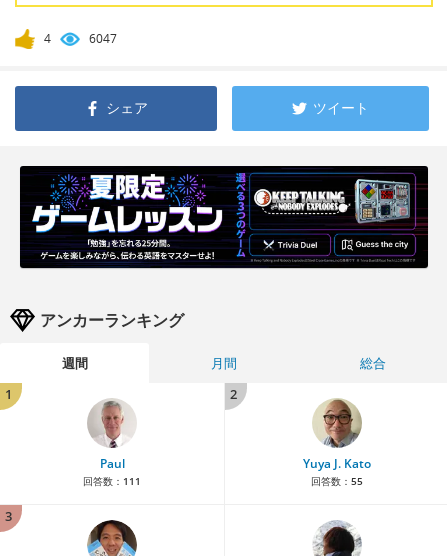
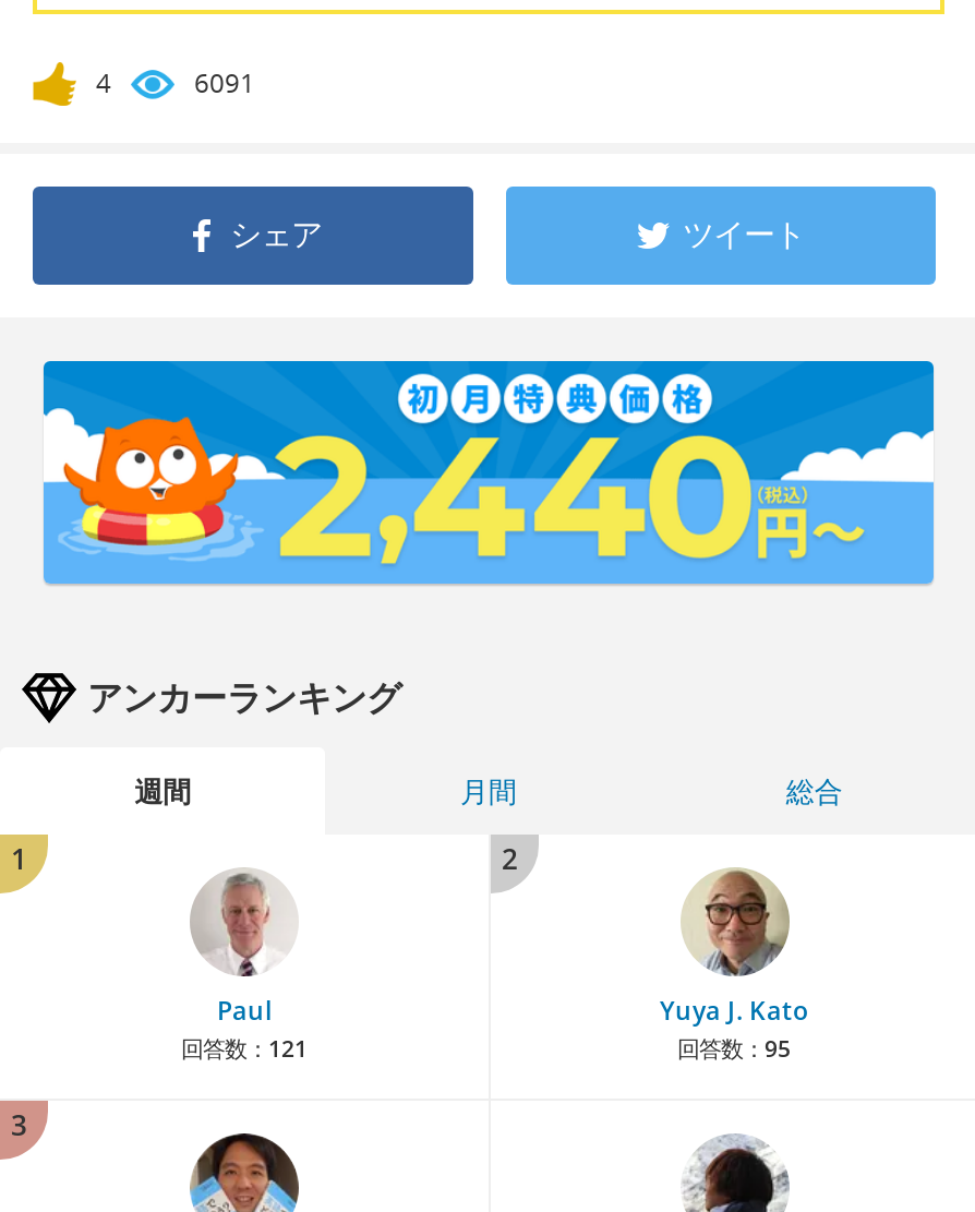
[89,30,117,47] 6047 -> [194,65,255,102] 6091
[19,165,429,269] [image] -> [41,359,936,586] [image]
[83,474,141,488] 回答数：111 -> [181,1034,308,1064] 回答数：121
[310,474,362,488] 回答数：55 -> [677,1034,791,1064] 回答数：95

